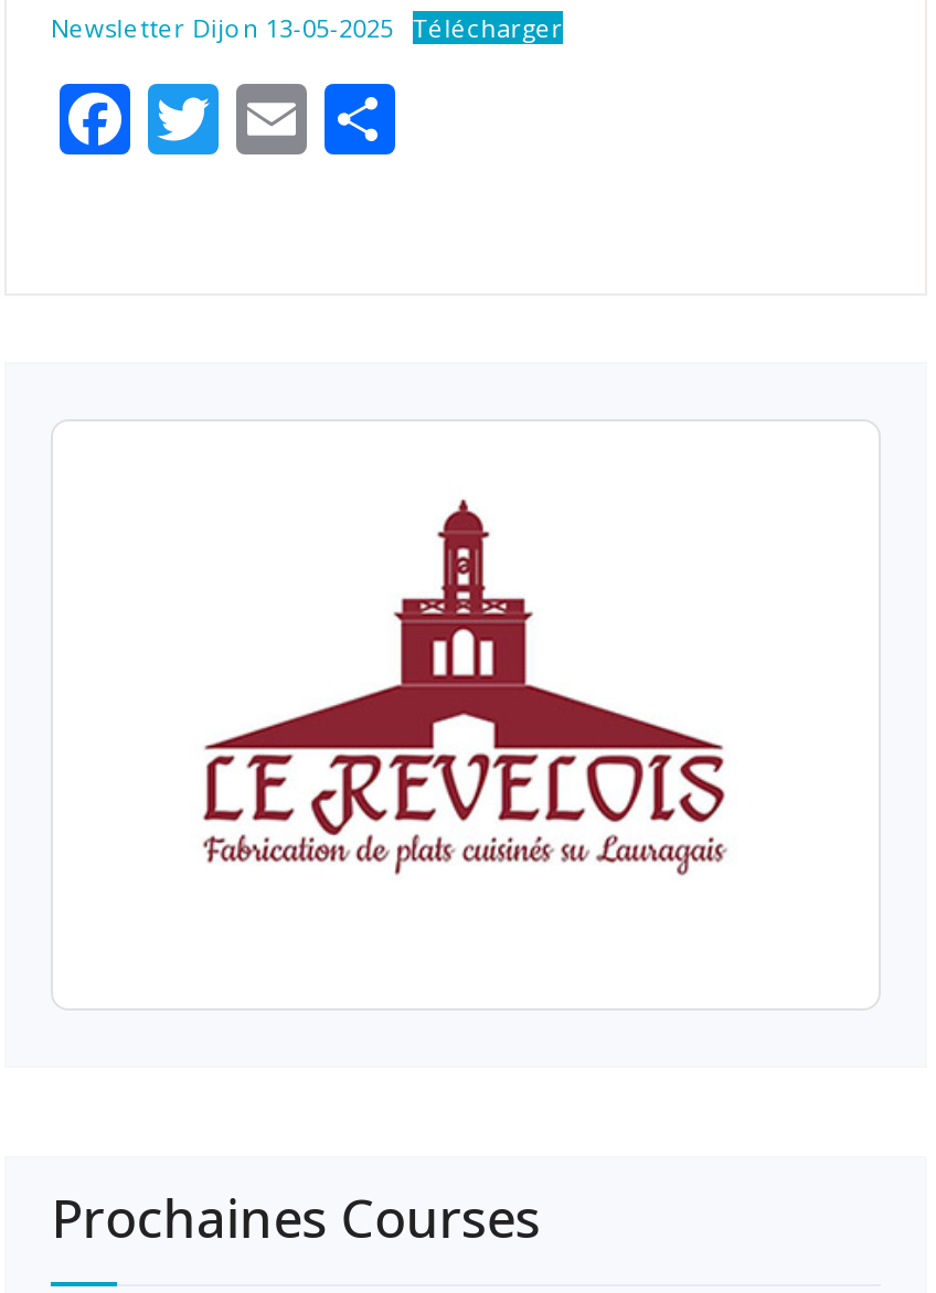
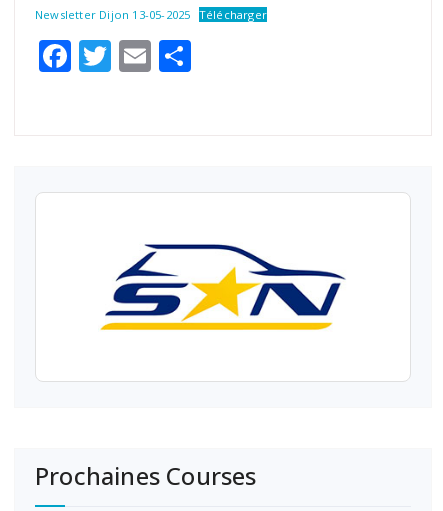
[201,496,726,876] [image] -> [100,229,346,331] [image]

